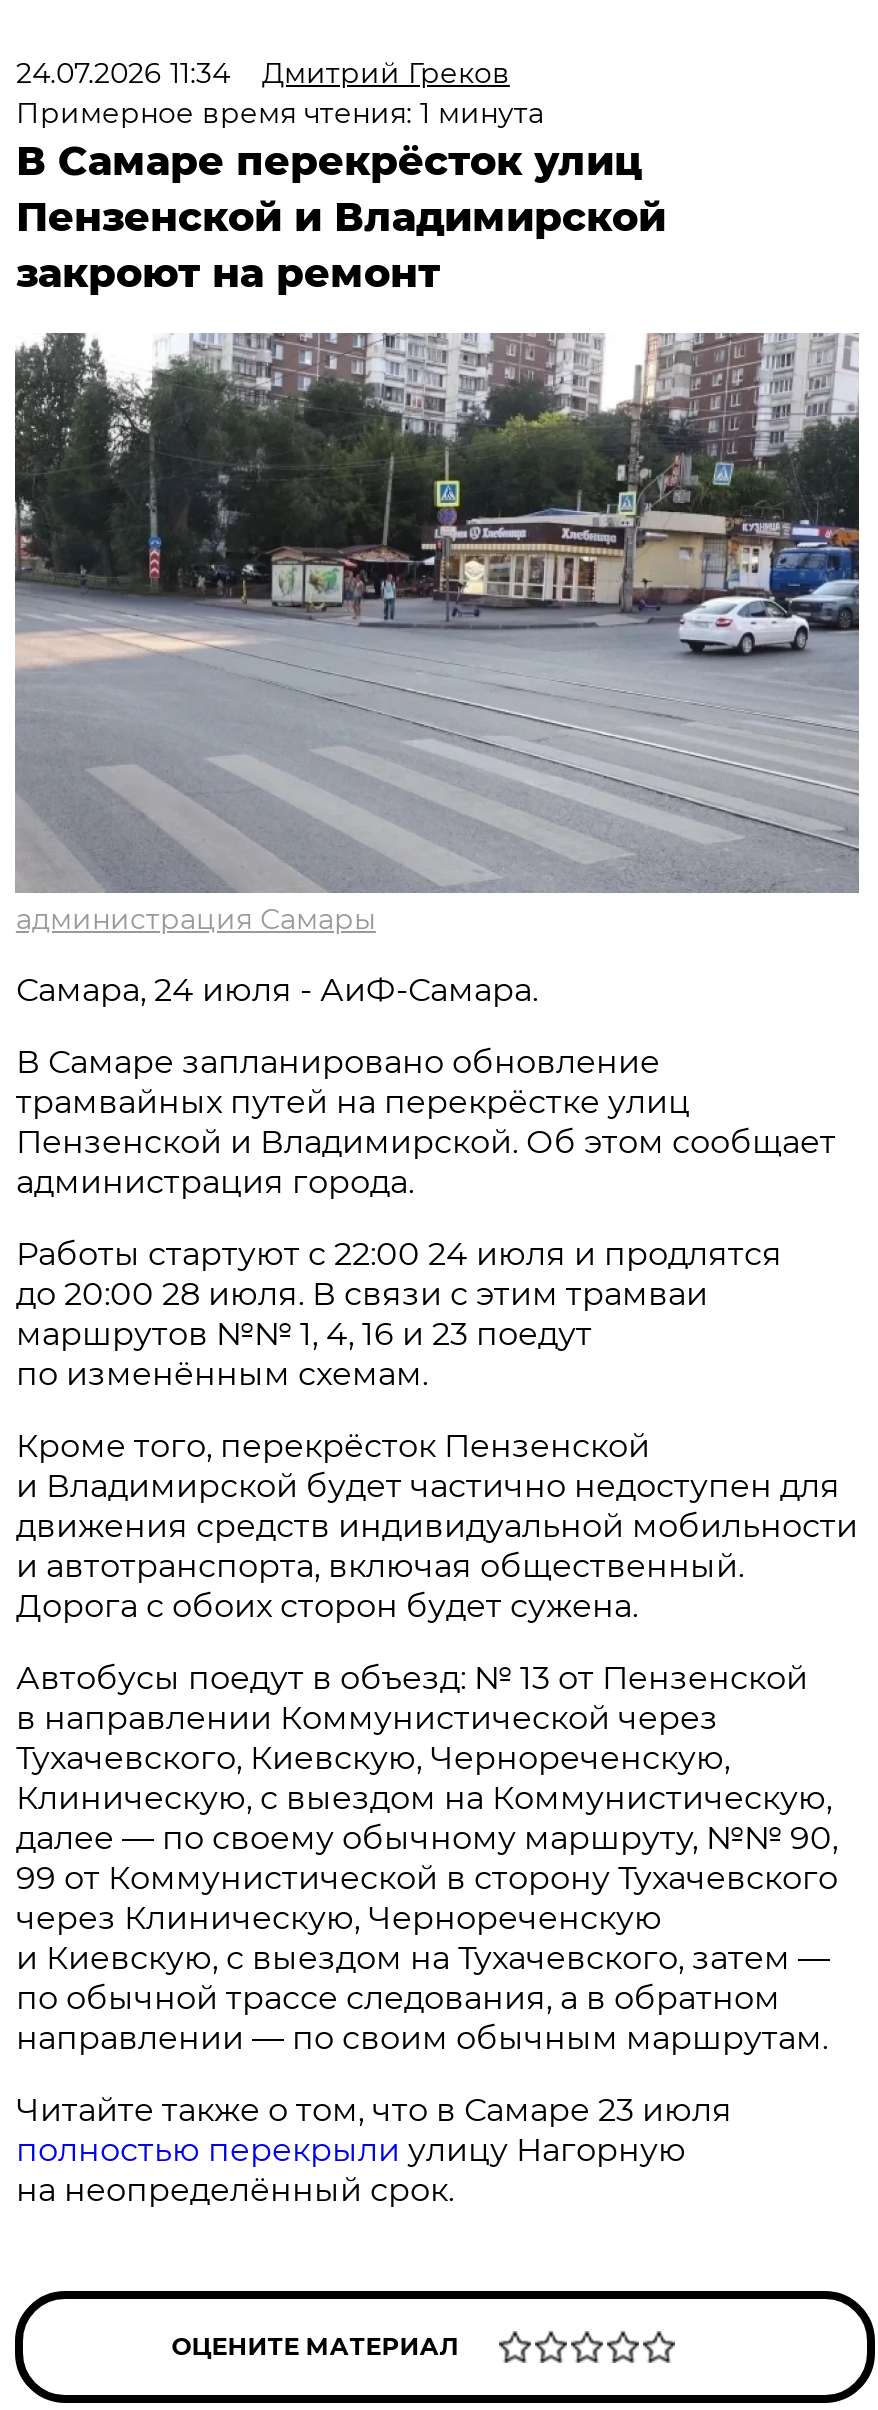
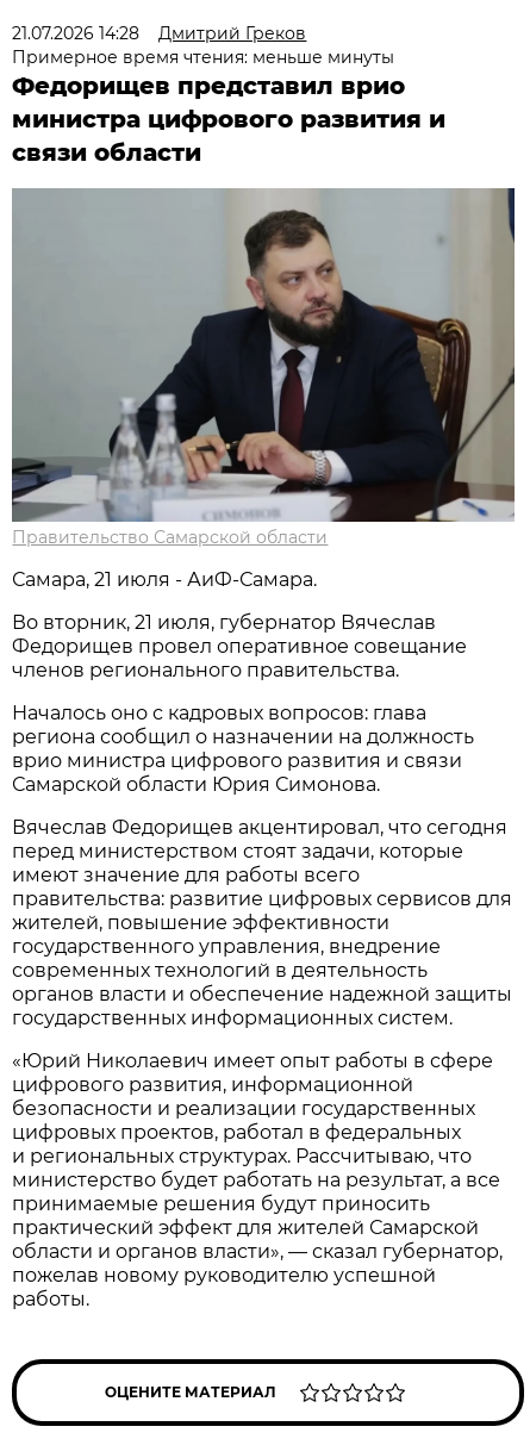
[16,54,510,90] 24.07.2026 11:34 Дмитрий Греков -> [12,22,307,44] 21.07.2026 14:28 Дмитрий Греков
[16,94,666,296] Примерное время чтения: 1 минута | В Самаре перекрёсток улиц | Пензенской и Владимирской | закроют на ремонт -> [12,46,446,166] Примерное время чтения: меньше минуты | Федорищев представил врио | министра цифрового развития и | связи области
[15,333,861,2208] [image] | администрация Самары | Самара, 24 июля - АиФ-Самара. | В Самаре запланировано обновление | трамвайных путей на перекрёстке улиц | Пензенской и Владимирской. Об этом сообщает | администрация города. | Работы стартуют с 22:00 24 июля и продлятся | до 20:00 28 июля. В связи с этим трамваи | маршрутов №№ 1, 4, 16 и 23 поедут | по изменённым схемам. | Кроме того, перекрёсток Пензенской | и Владимирской будет частично недоступен для | движения средств индивидуальной мобильности | и автотранспорта, включая общественный. | Дорога с обоих сторон будет сужена. | Автобусы поедут в объезд: № 13 от Пензенской | в направлении Коммунистической через | Тухачевского, Киевскую, Чернореченскую, | Клиническую, с выездом на Коммунистическую, | далее — по своему обычному маршруту, №№ 90, | 99 от Коммунистической в сторону Тухачевского | через Клиническую, Чернореченскую | и Киевскую, с выездом на Тухачевского, затем — | по обычной трассе следования, а в обратном | направлении — по своим обычным маршрутам. | Читайте также о том, что в Самаре 23 июля | полностью перекрыли улицу Нагорную | на неопределённый срок. -> [12,188,516,1310] [image] | Правительство Самарской области | Самара, 21 июля - АиФ-Самара. | Во вторник, 21 июля, губернатор Вячеслав | Федорищев провел оперативное совещание | членов регионального правительства. | Началось оно с кадровых вопросов: глава | региона сообщил о назначении на должность | врио министра цифрового развития и связи | Самарской области Юрия Симонова. | Вячеслав Федорищев акцентировал, что сегодня | перед министерством стоят задачи, которые | имеют значение для работы всего | правительства: развитие цифровых сервисов для | жителей, повышение эффективности | государственного управления, внедрение | современных технологий в деятельность | органов власти и обеспечение надежной защиты | государственных информационных систем. | «Юрий Николаевич имеет опыт работы в сфере | цифрового развития, информационной | безопасности и реализации государственных | цифровых проектов, работал в федеральных | и региональных структурах. Рассчитываю, что | министерство будет работать на результат, а все | принимаемые решения будут приносить | практический эффект для жителей Самарской | области и органов власти», — сказал губернатор, | пожелав новому руководителю успешной | работы.

